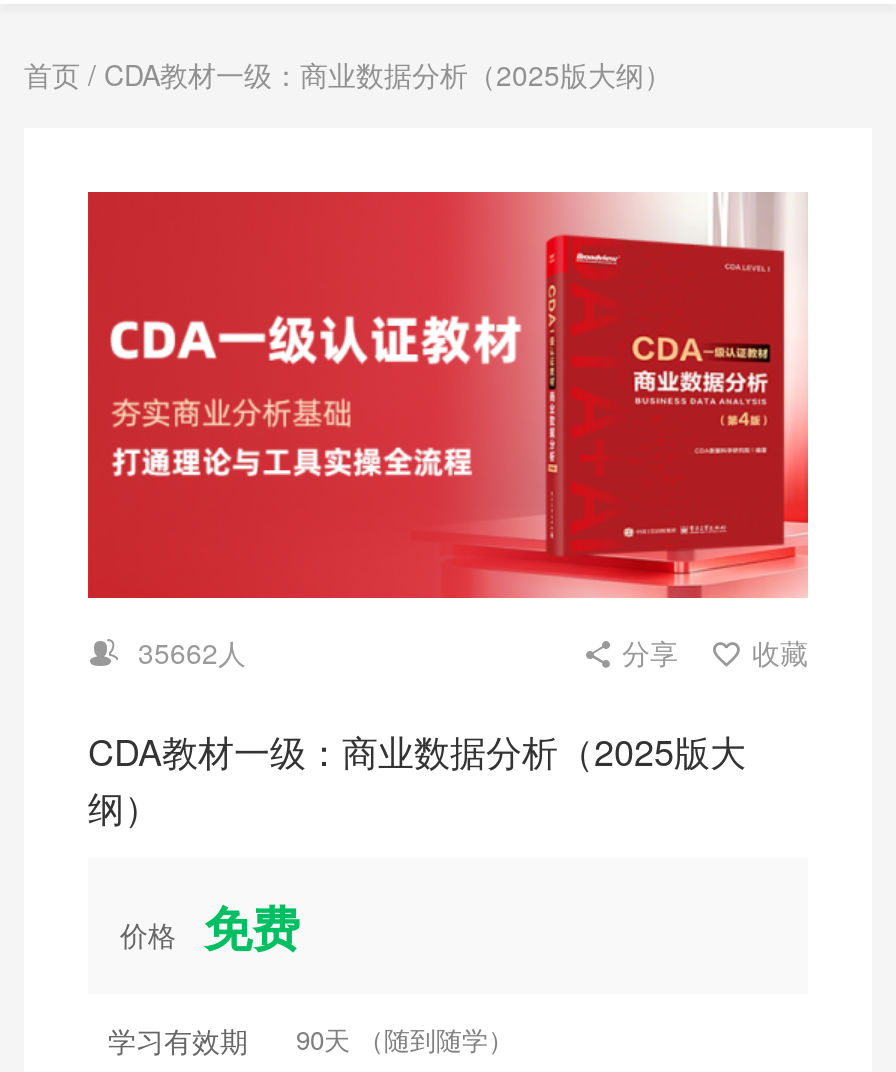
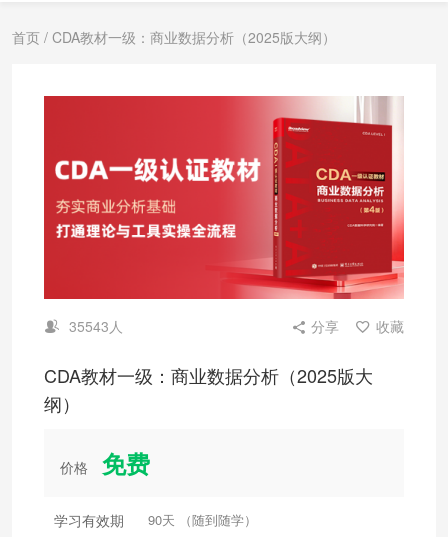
[138,631,246,671] 35662人 -> [69,315,123,335] 35543人

